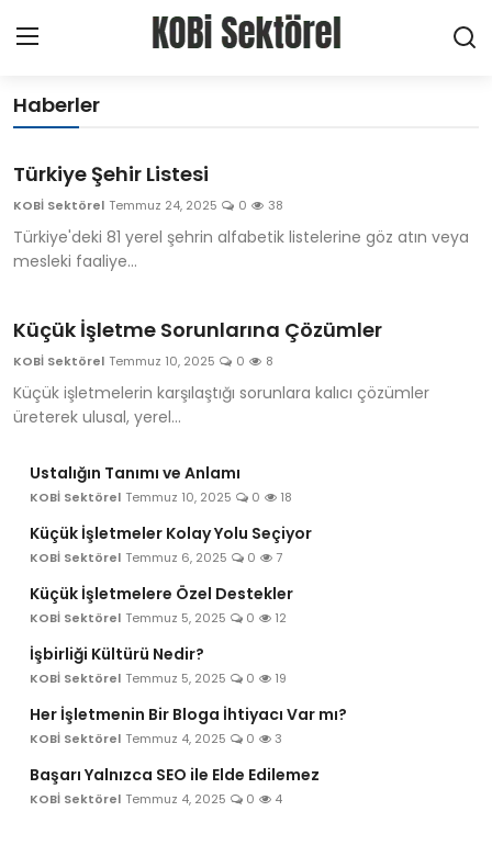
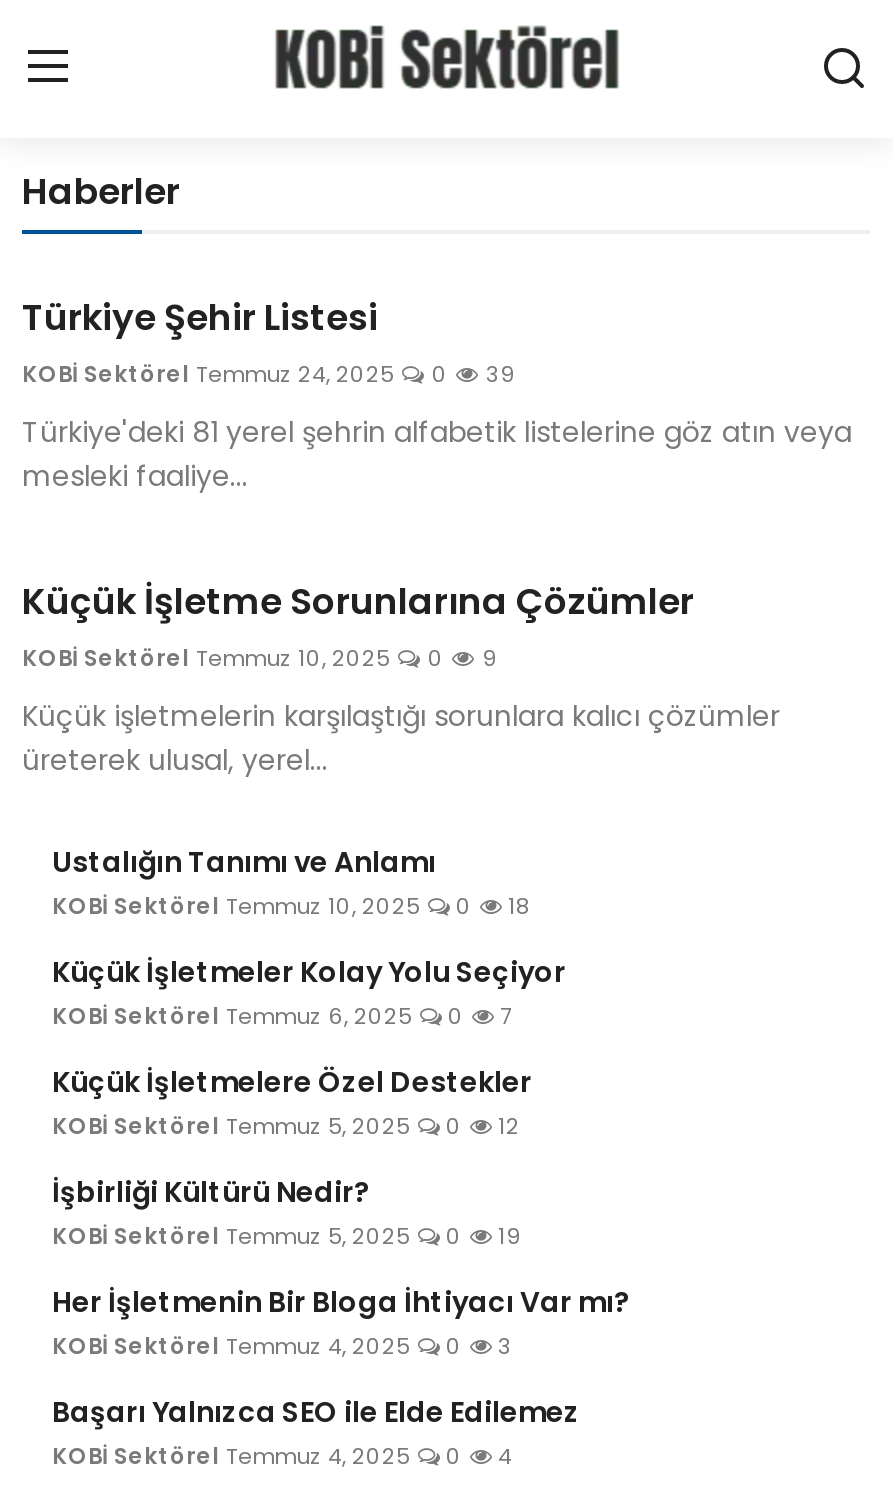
[265,196,283,214] 38 -> [480,358,514,390] 39
[262,352,273,370] 8 -> [476,642,496,674] 9

